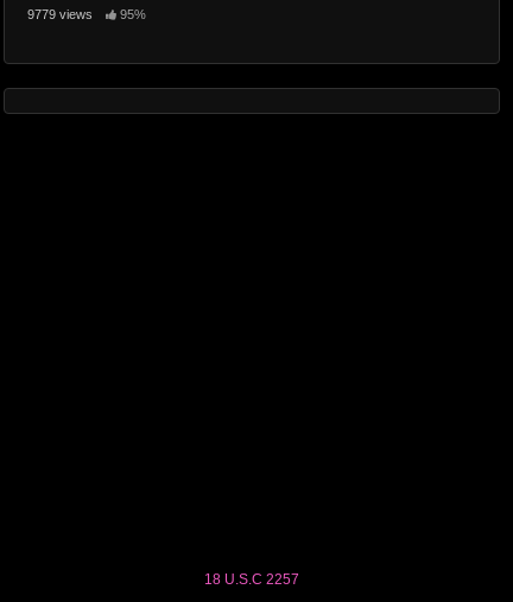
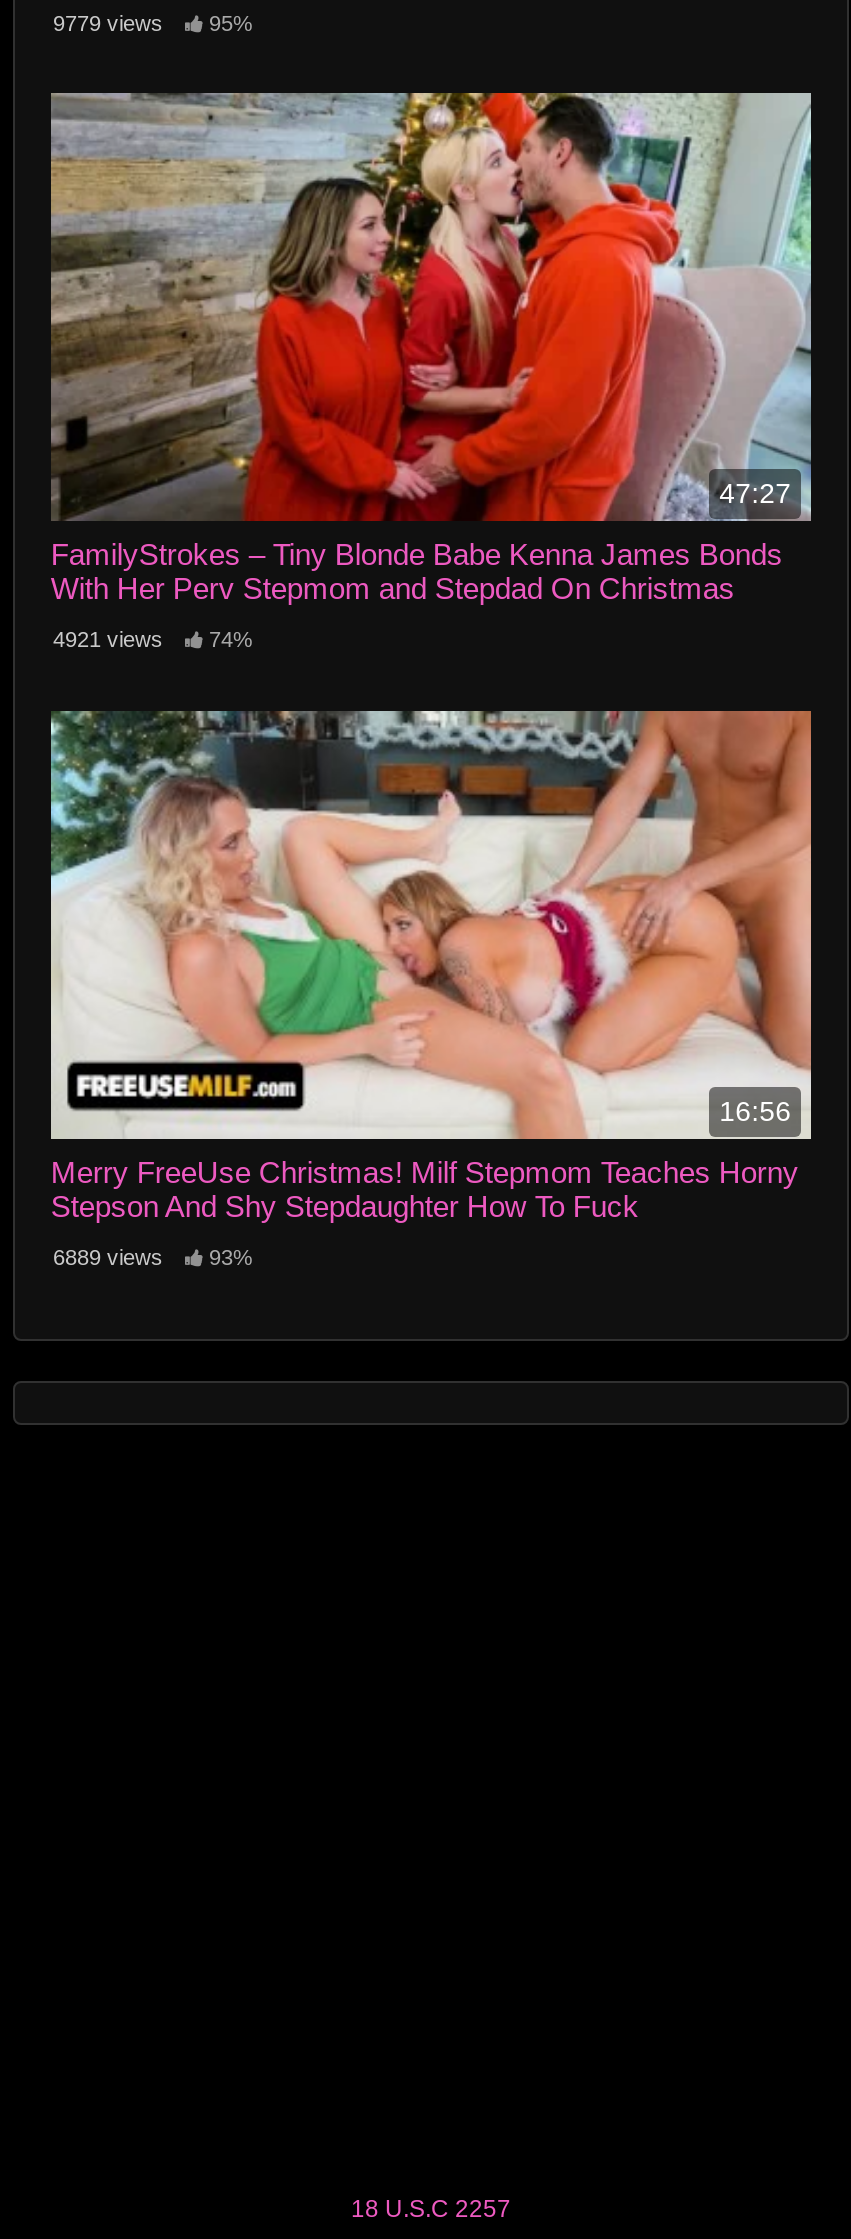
none -> [49,91,813,652] [image] | 47:27 | FamilyStrokes – Tiny Blonde Babe Kenna James Bonds | With Her Perv Stepmom and Stepdad On Christmas | 4921 views | 74%
none -> [49,709,813,1269] [image] | 16:56 | Merry FreeUse Christmas! Milf Stepmom Teaches Horny | Stepson And Shy Stepdaughter How To Fuck | 6889 views | 93%

